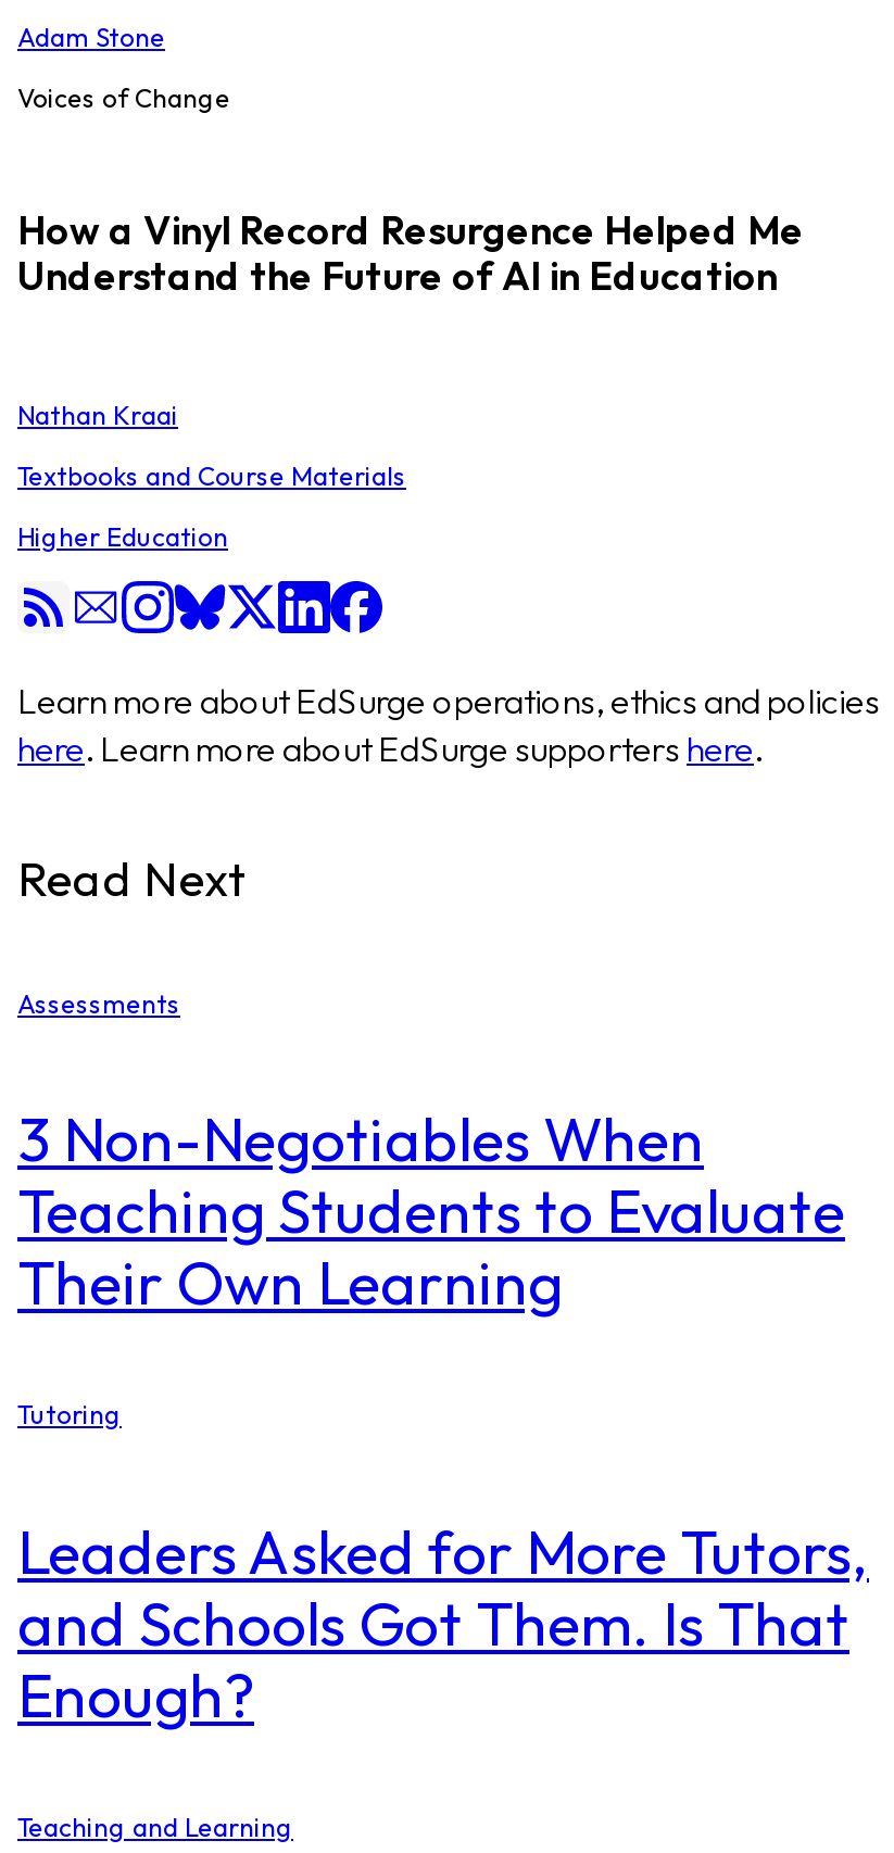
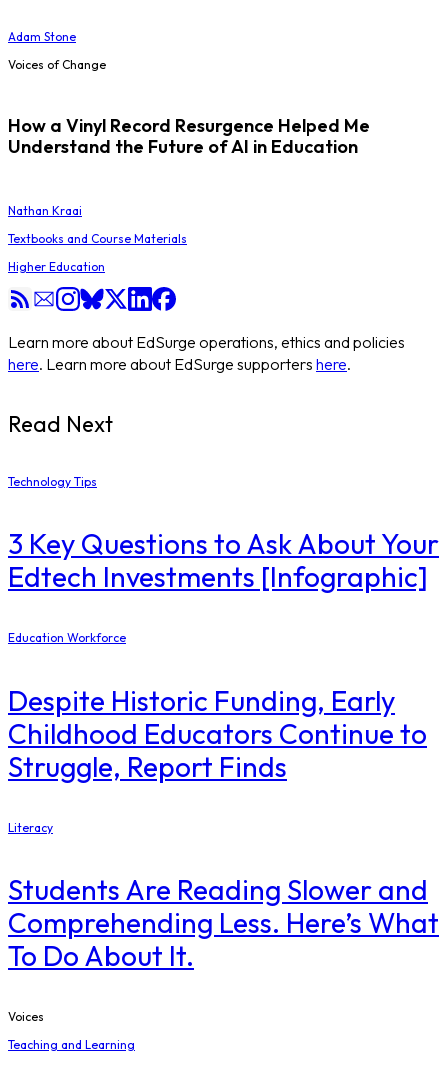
[17,987,869,1732] Assessments | 3 Non-Negotiables When | Teaching Students to Evaluate | Their Own Learning | Tutoring | Leaders Asked for More Tutors, | and Schools Got Them. Is That | Enough? -> [8,474,439,1024] Technology Tips | 3 Key Questions to Ask About Your | Edtech Investments [Infographic] | Education Workforce | Despite Historic Funding, Early | Childhood Educators Continue to | Struggle, Report Finds | Literacy | Students Are Reading Slower and | Comprehending Less. Here’s What | To Do About It. | Voices

